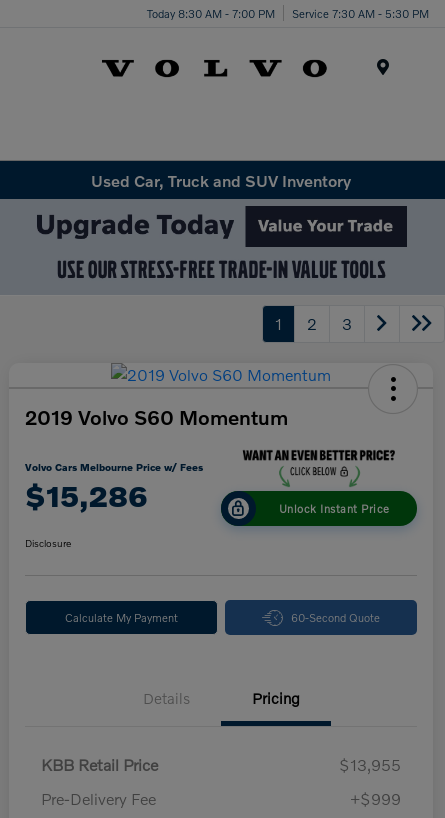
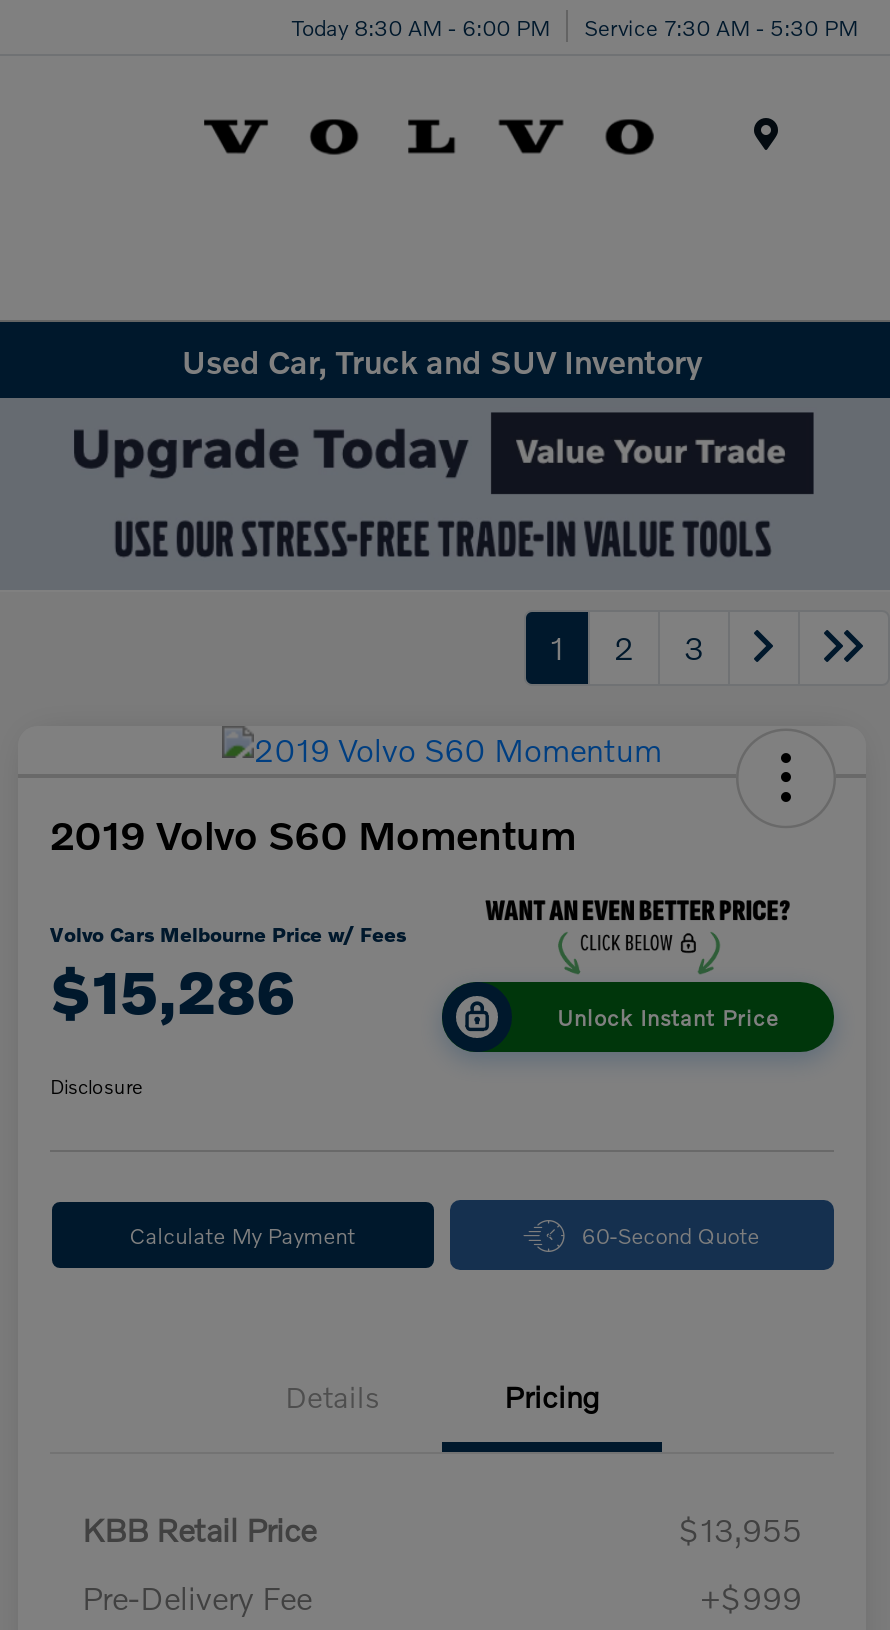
[147,5,429,19] Today 8:30 AM - 7:00 PM Service 7:30 AM - 5:30 PM -> [292,11,858,39] Today 8:30 AM - 6:00 PM Service 7:30 AM - 5:30 PM

